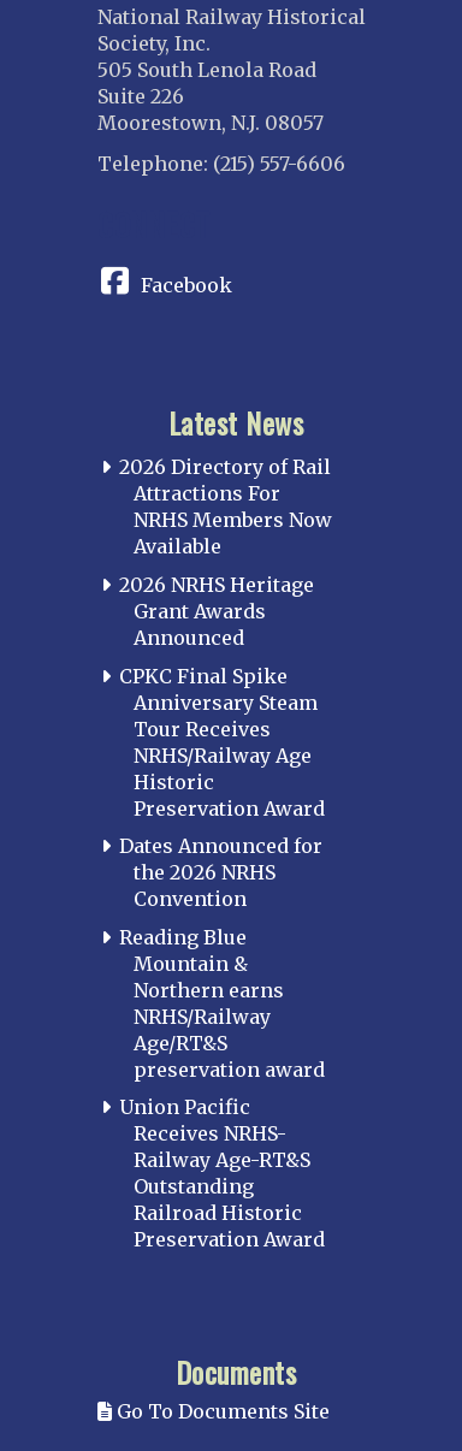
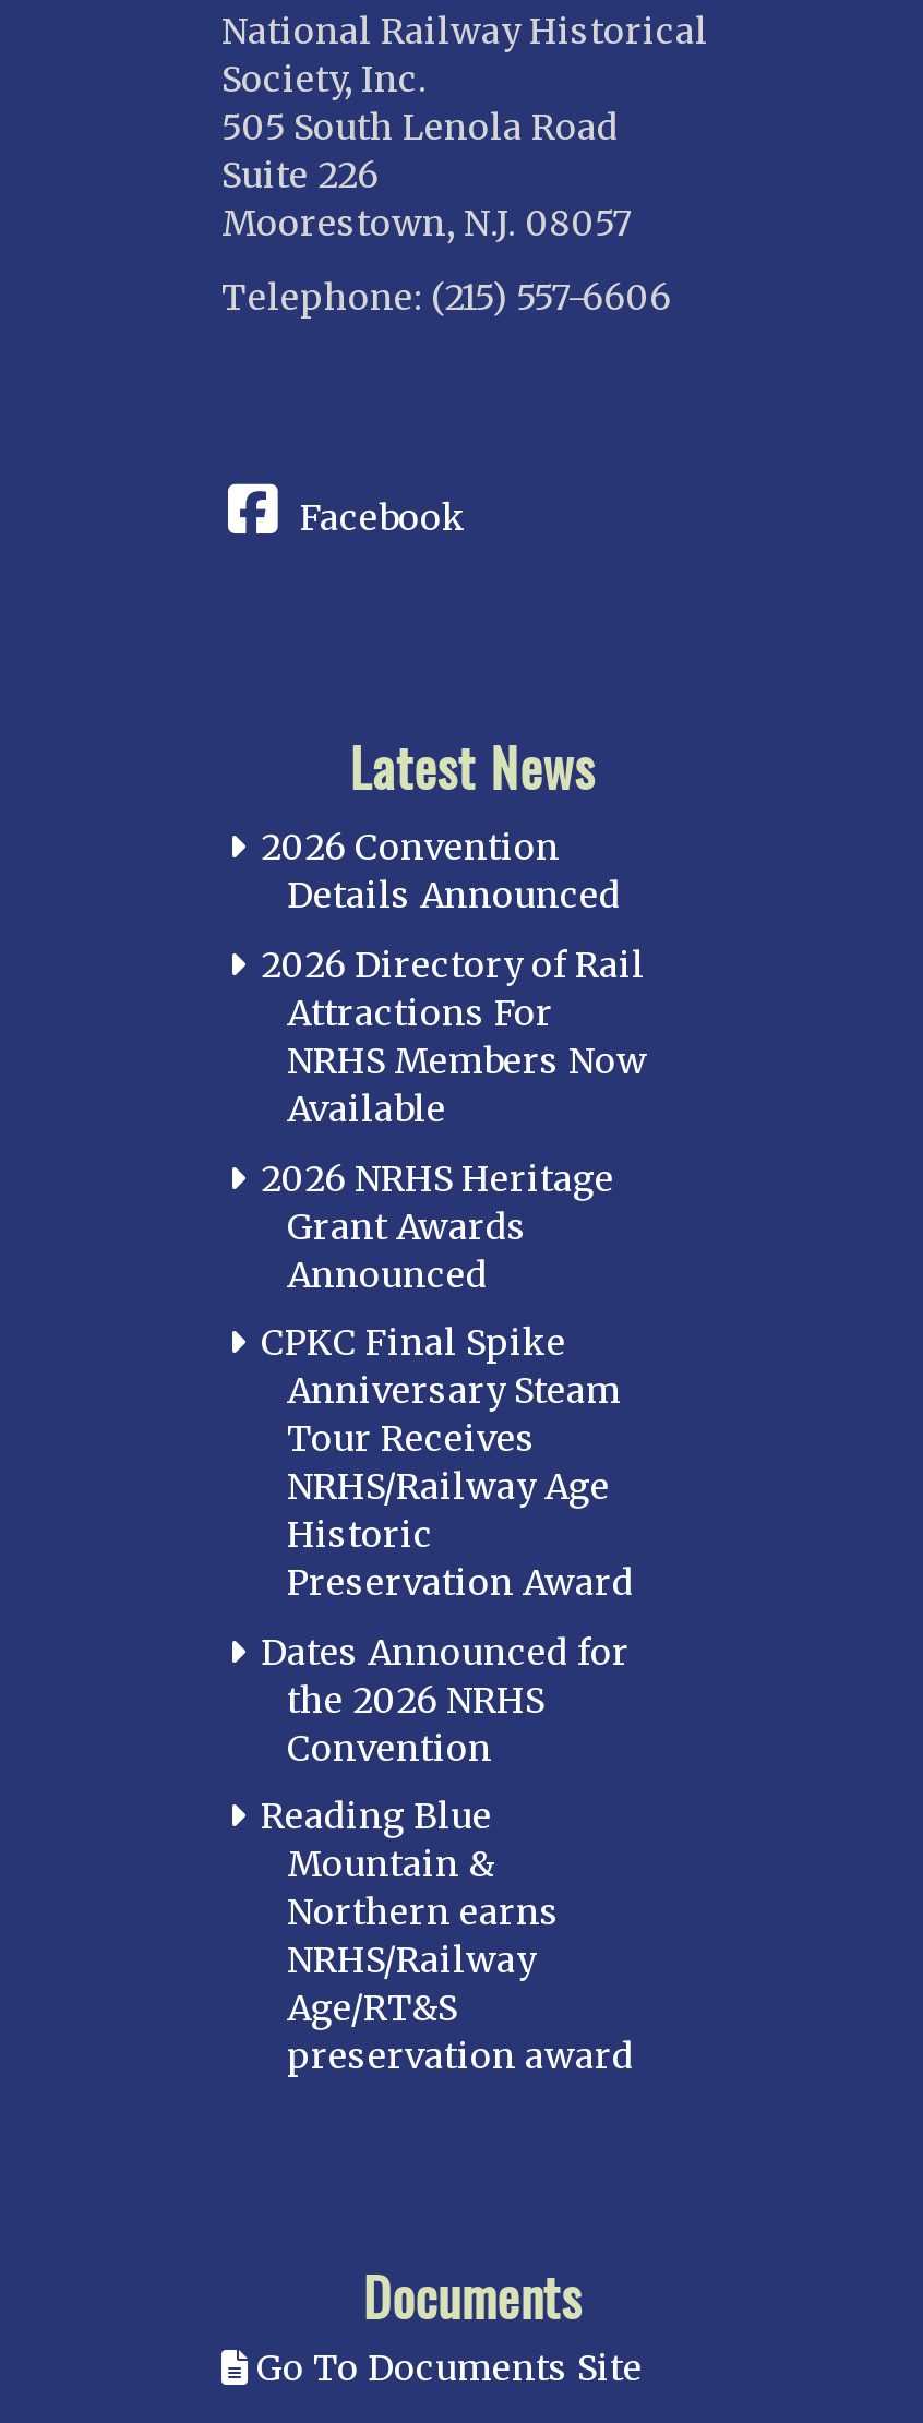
none -> [261,825,621,917] 2026 Convention | Details Announced
moved [119,455,332,1081] -> [261,942,647,2078]: 2026 Directory of Rail | Attractions For | NRHS Members Now | ... | Age/RT&S | preservation award
[119,1095,325,1252] Union Pacific | Receives NRHS- | Railway Age-RT&S | Outstanding | Railroad Historic | Preservation Award -> none

